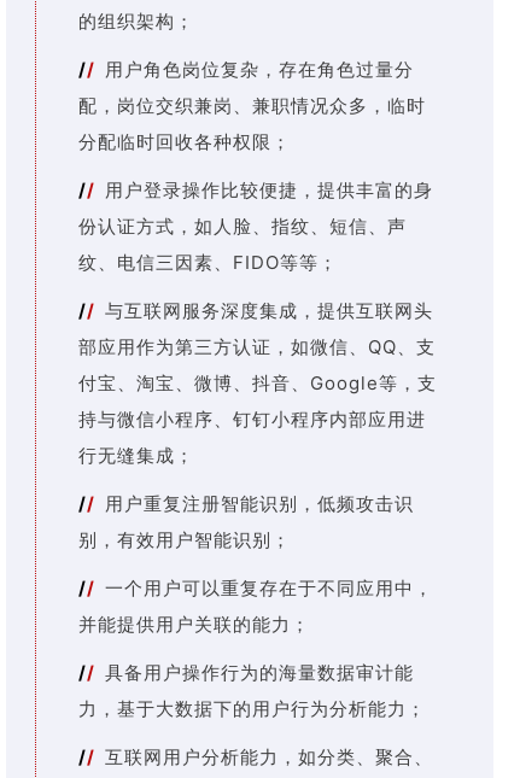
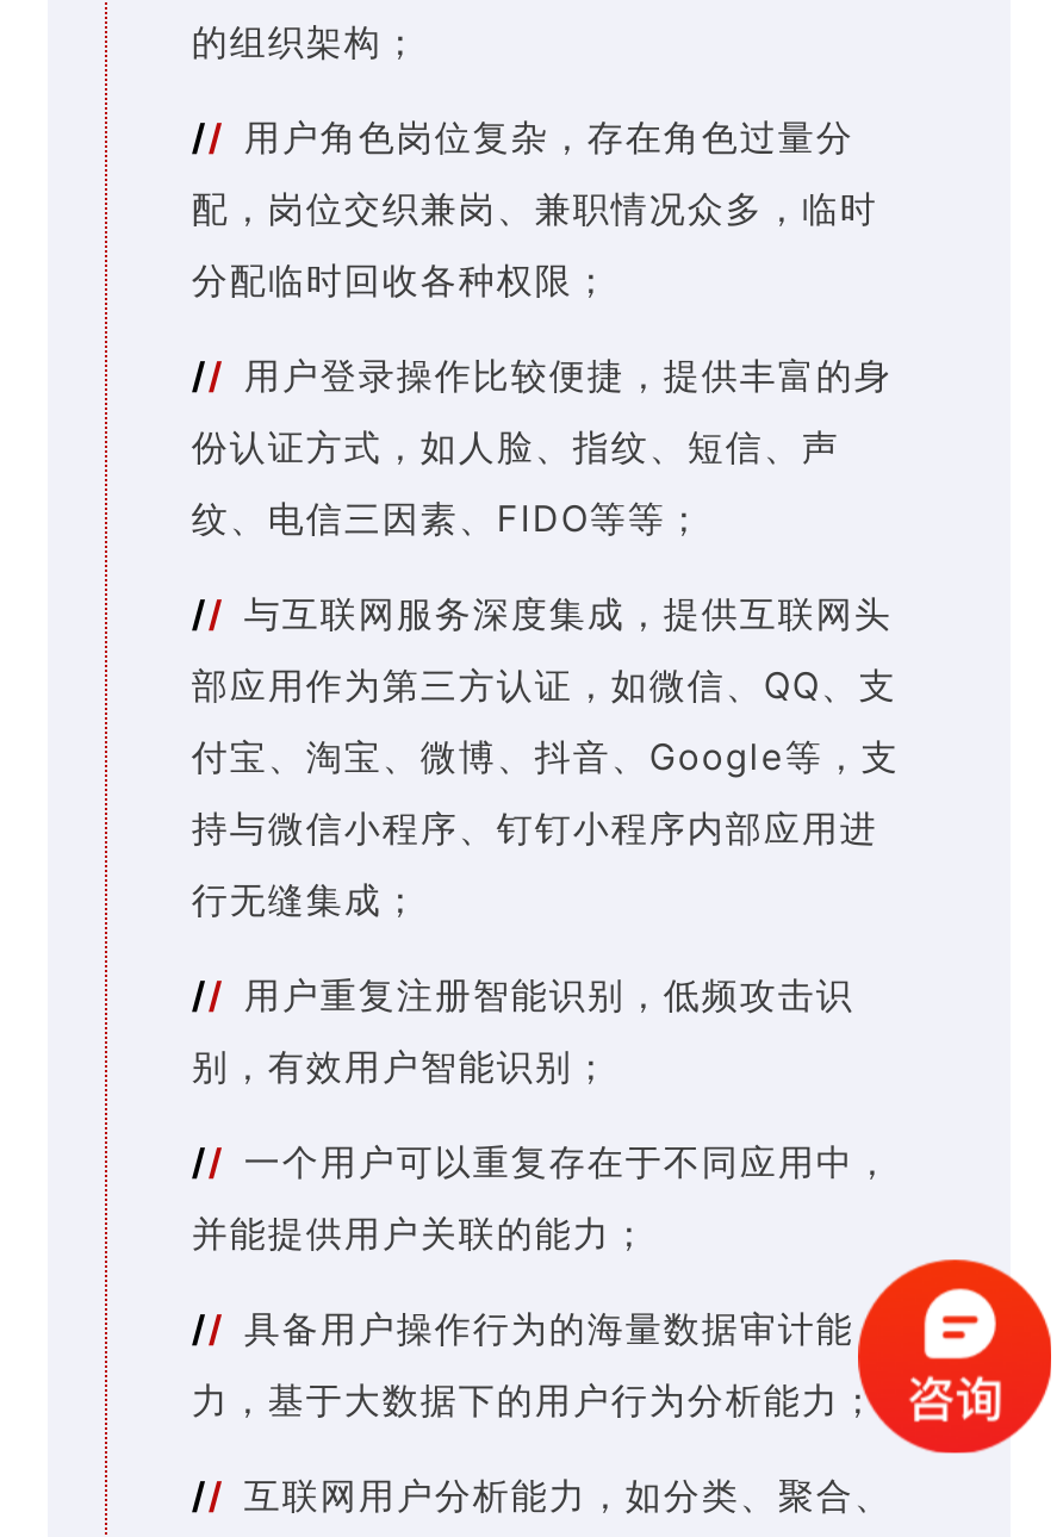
none -> [856,1256,1053,1456] [image]

